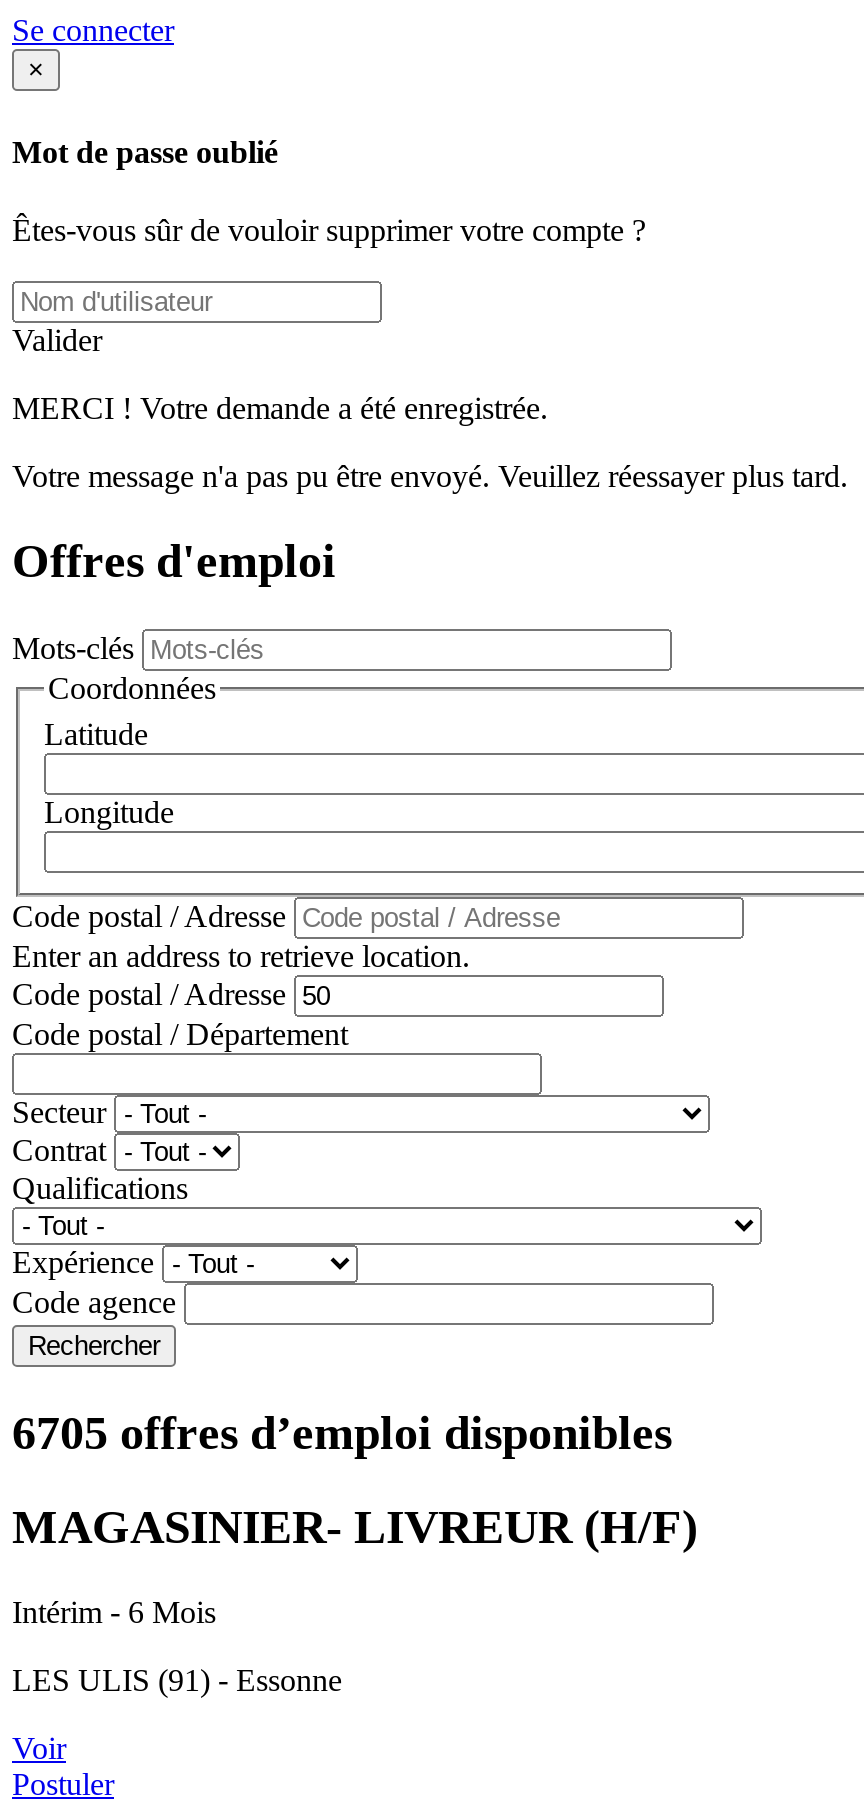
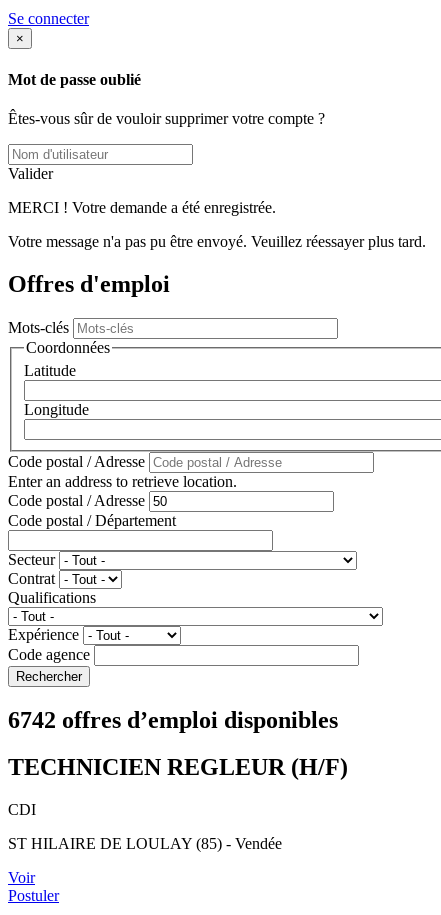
[12,1407,672,1459] 6705 offres d’emploi disponibles -> [8,707,338,733] 6742 offres d’emploi disponibles
[12,1501,698,1553] MAGASINIER- LIVREUR (H/F) -> [8,754,348,780] TECHNICIEN REGLEUR (H/F)
[12,1595,216,1629] Intérim - 6 Mois -> [8,801,36,818] CDI
[12,1663,342,1697] LES ULIS (91) - Essonne -> [8,835,282,852] ST HILAIRE DE LOULAY (85) - Vendée

